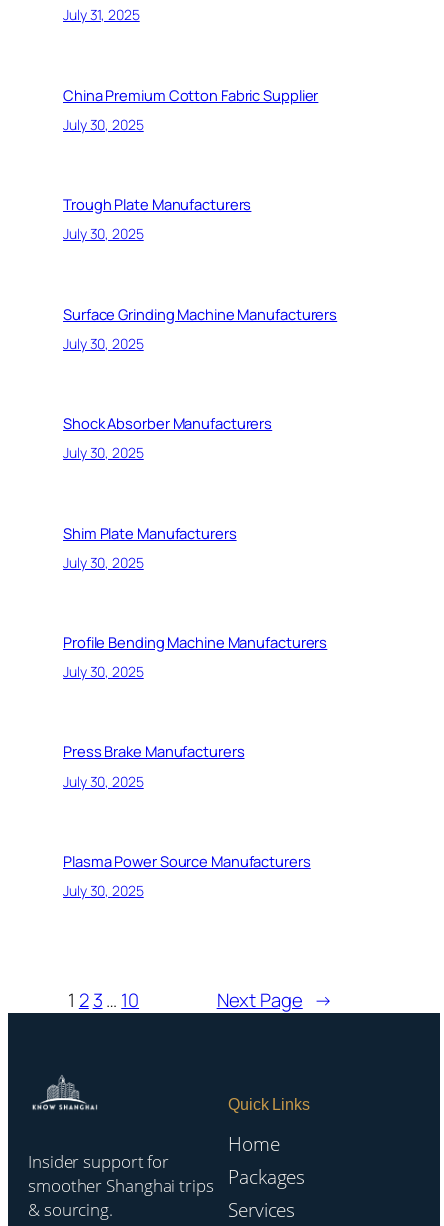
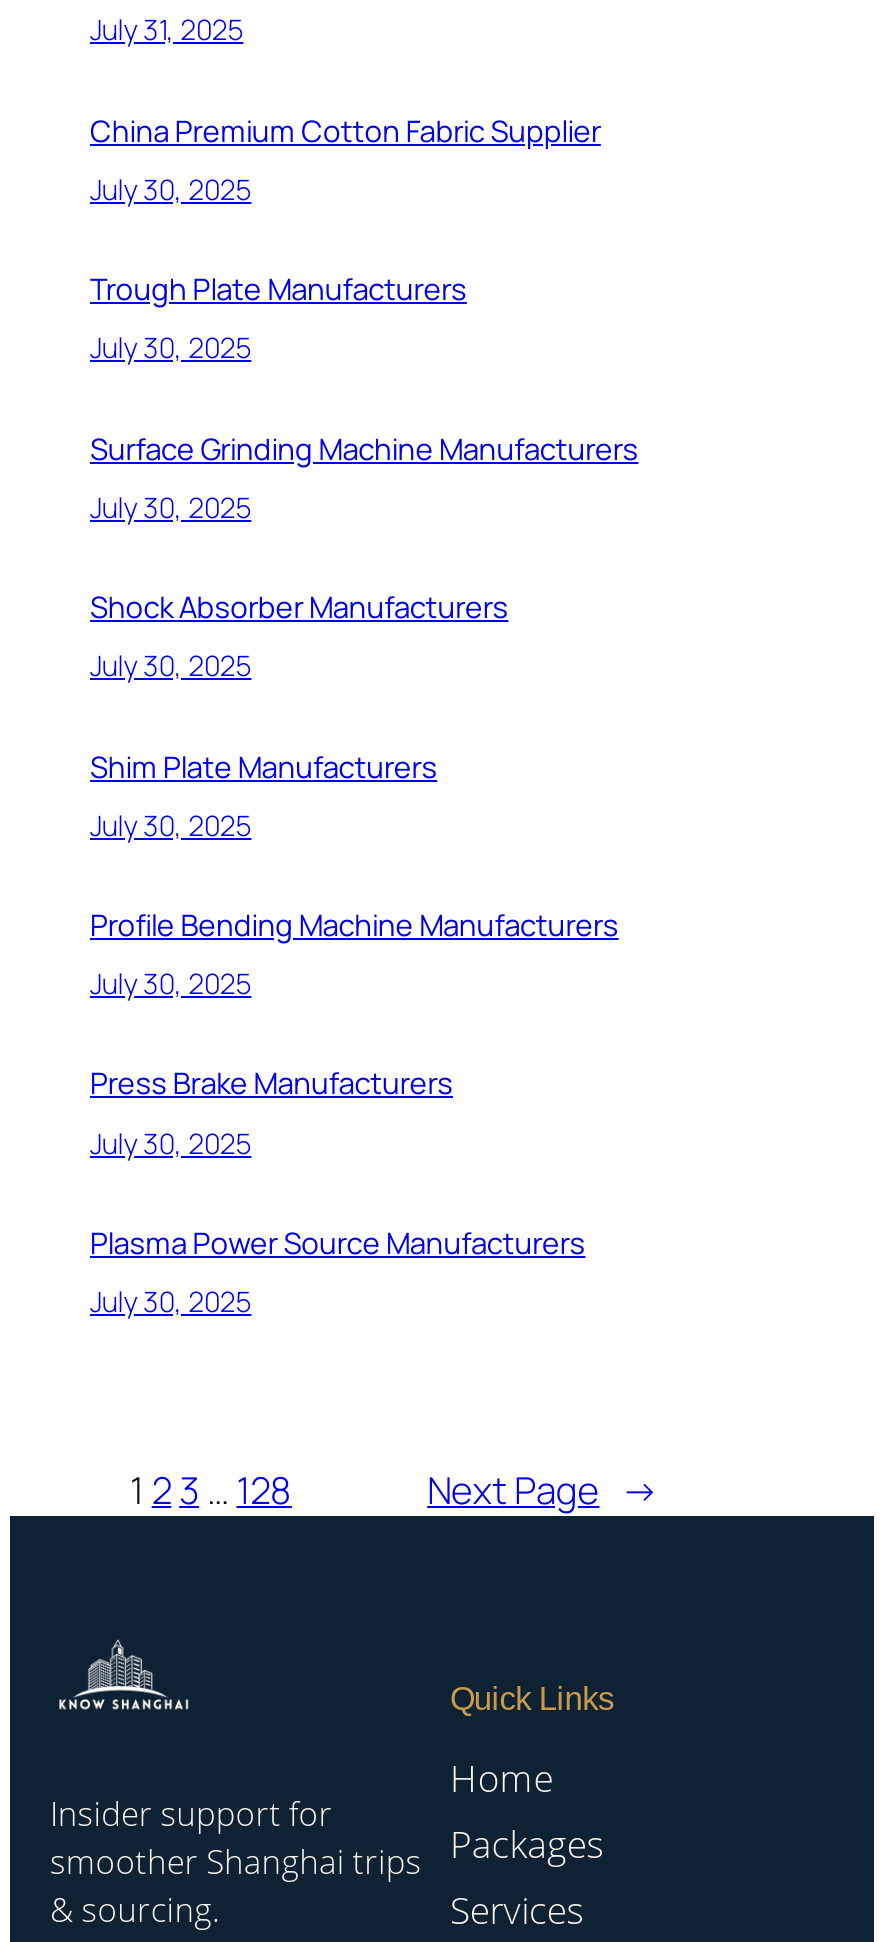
[68,987,139,1013] 1 2 3 … 10 -> [130,1464,292,1516] 1 2 3 … 128

